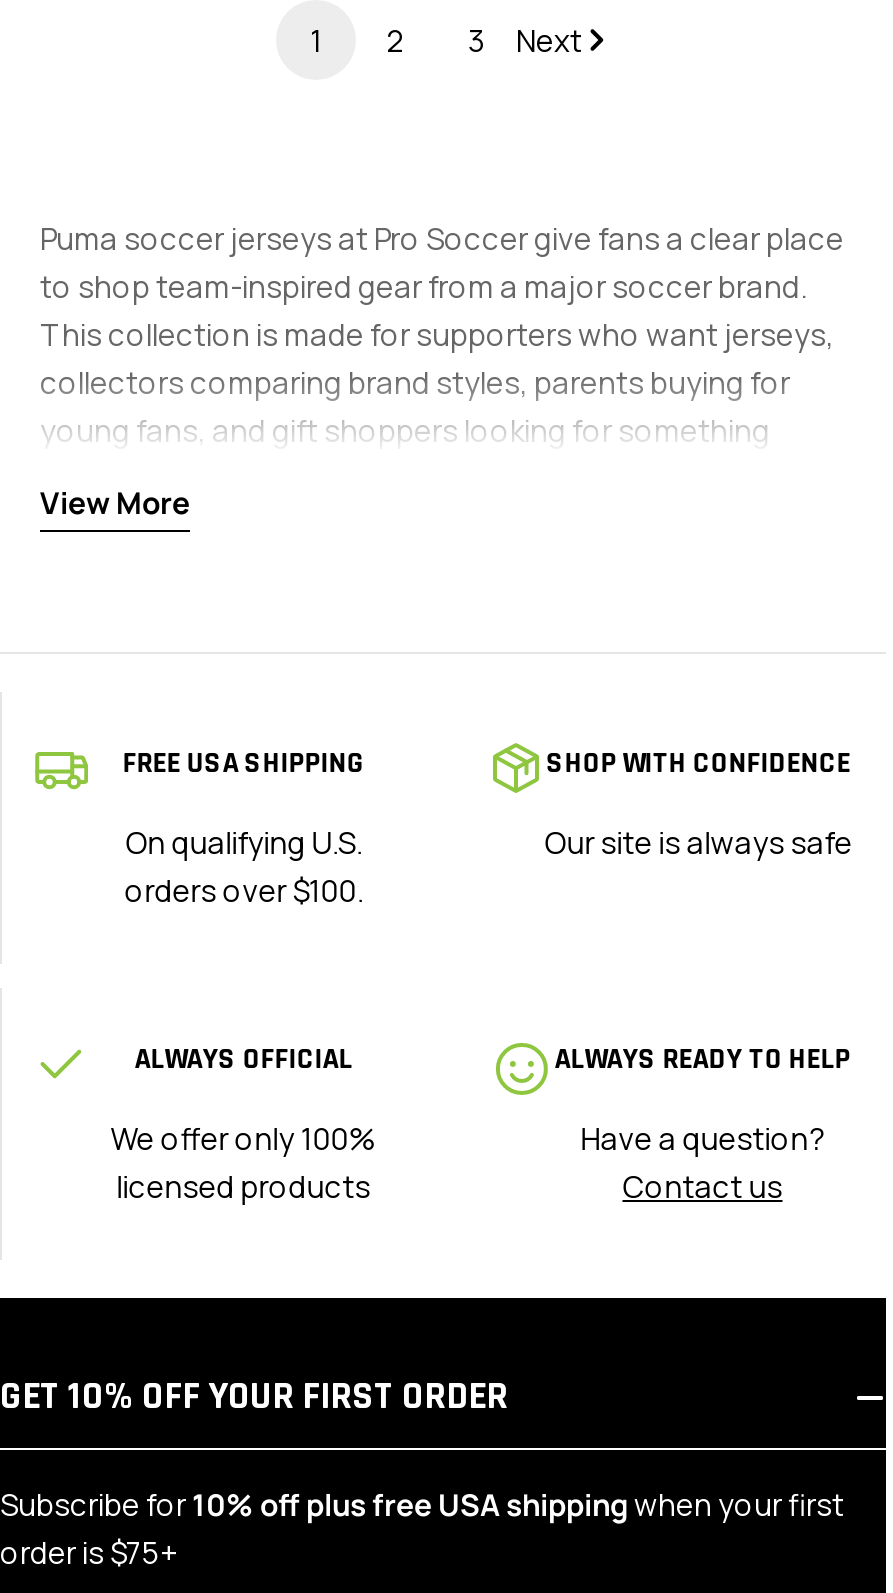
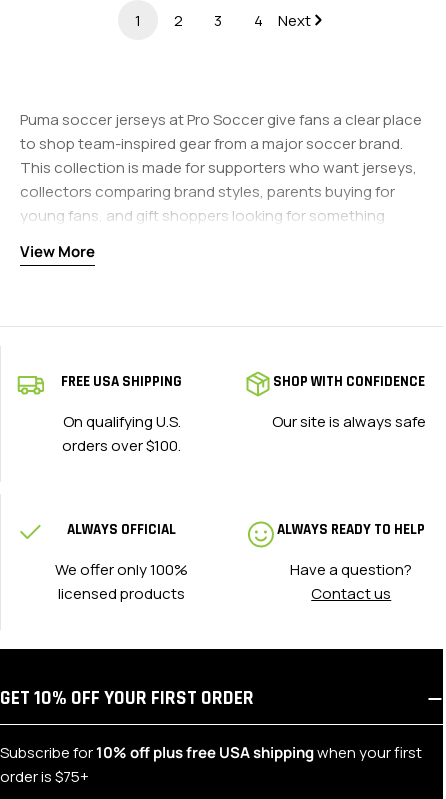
none -> [253,9,262,30] 4

